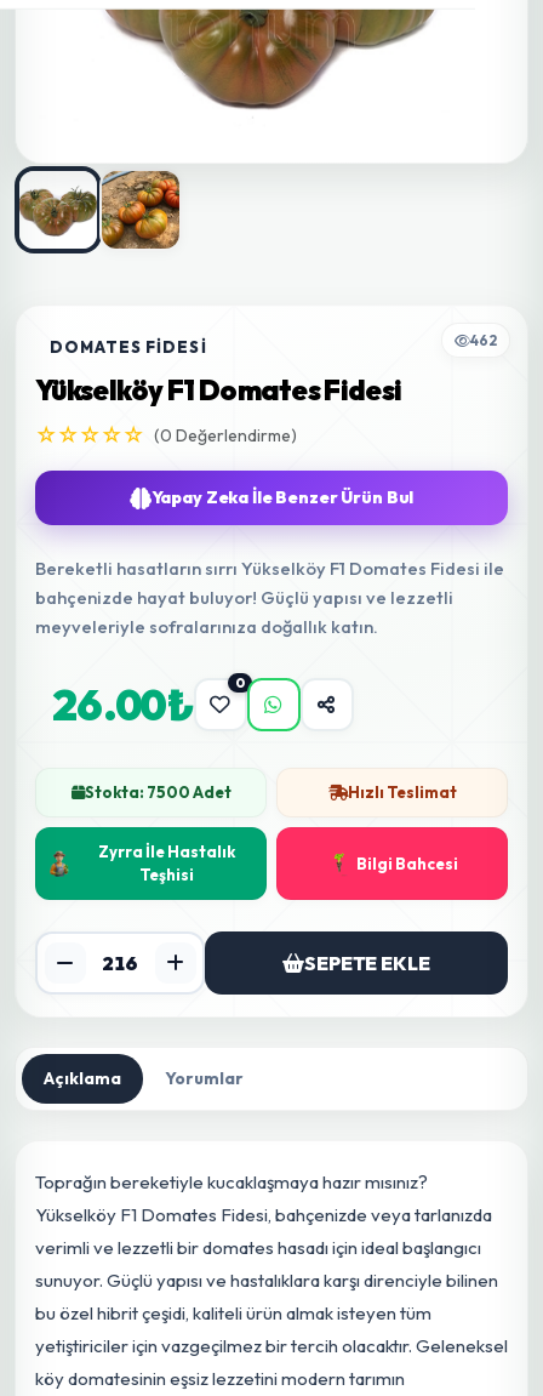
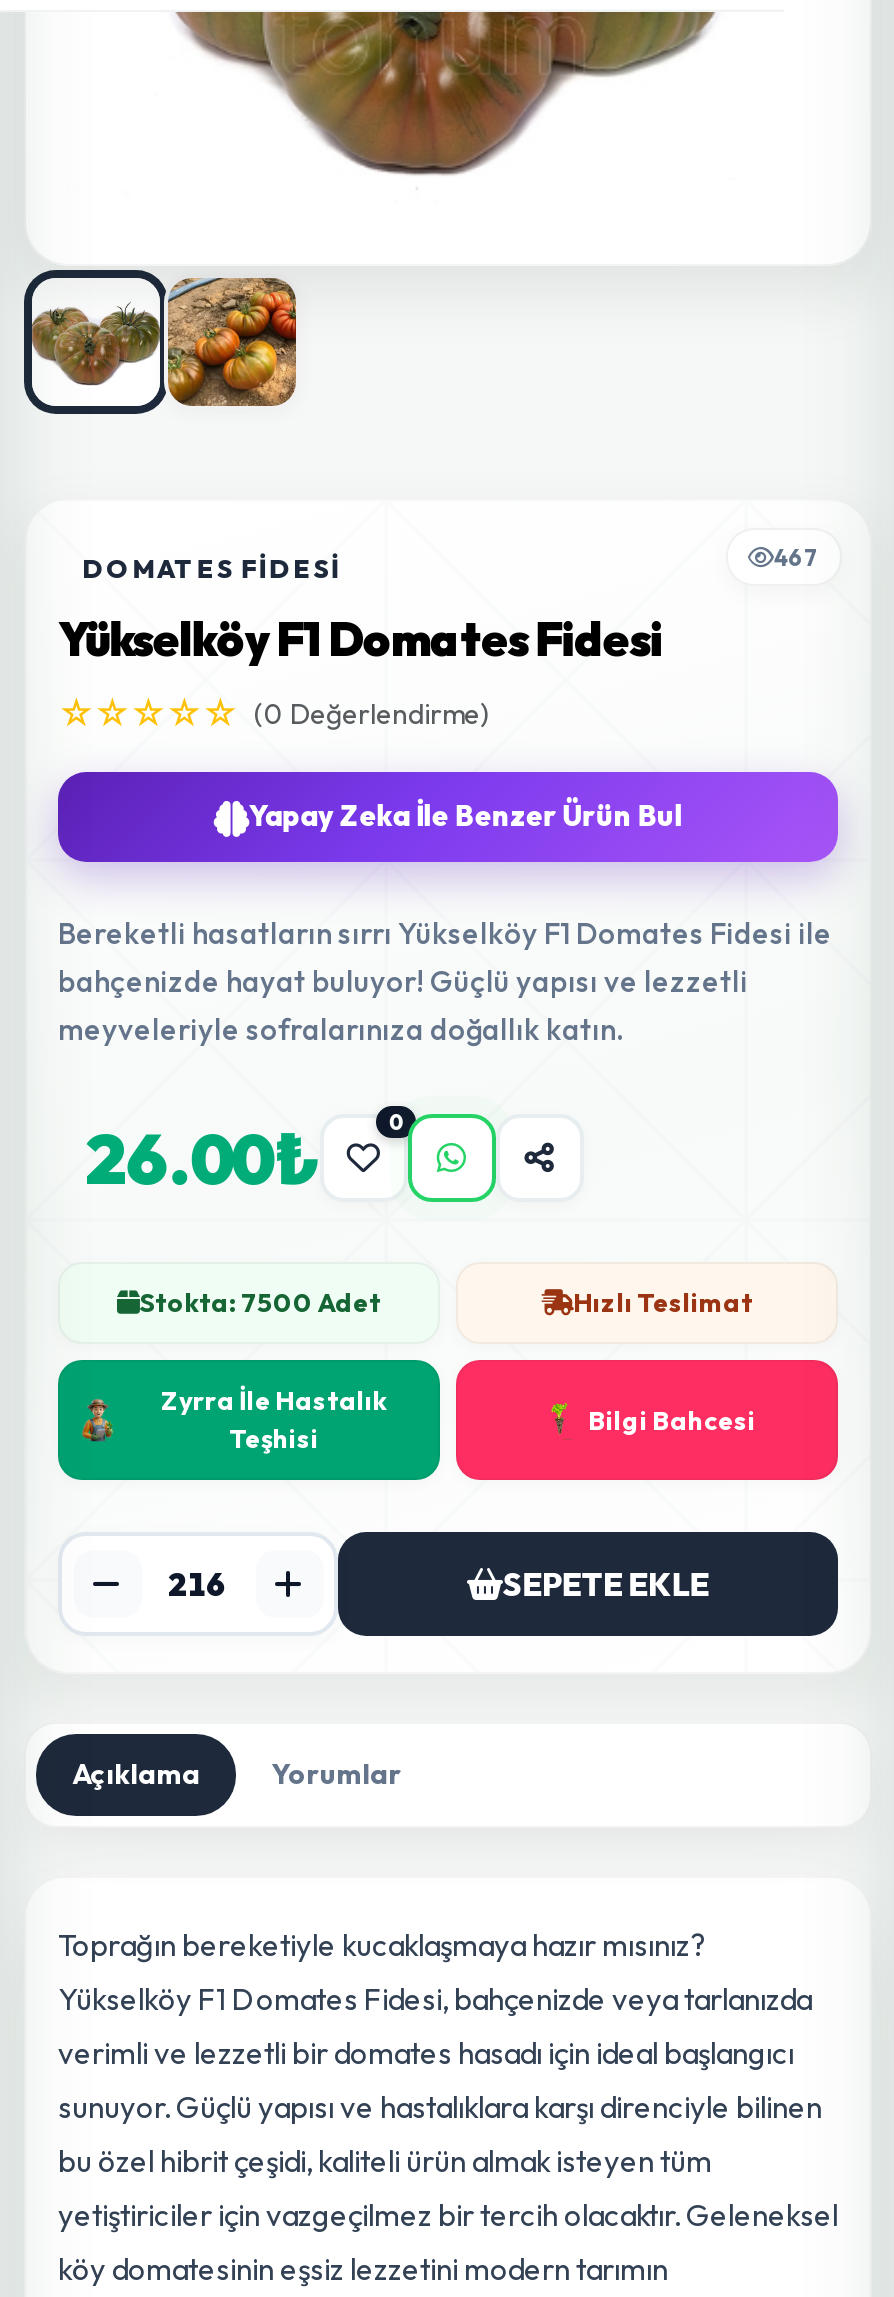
[470,331,497,350] 462 -> [774,543,820,573] 467

